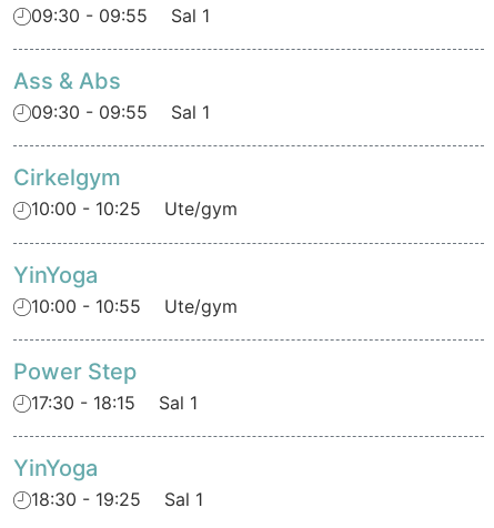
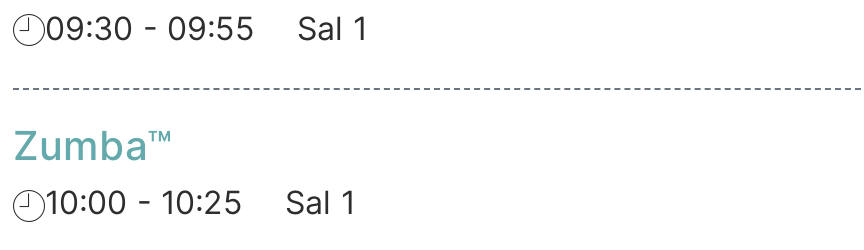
[13,68,210,191] Ass & Abs | 09:30 - 09:55 | Sal 1 | Cirkelgym -> [13,122,171,170] Zumba™
[13,198,238,510] Ute/gym | YinYoga | 10:00 - 10:55 | Ute/gym | Power Step | 17:30 - 18:15 | Sal 1 | YinYoga | 18:30 - 19:25 -> none

